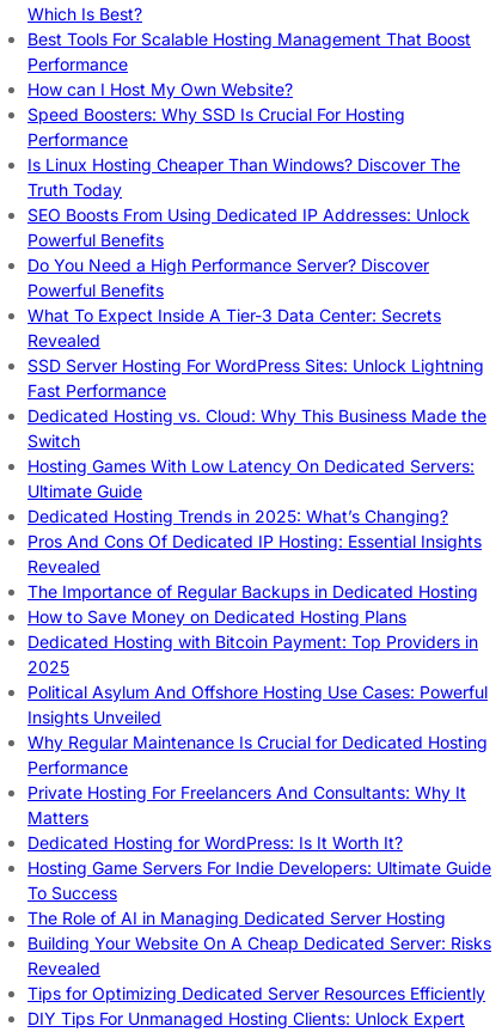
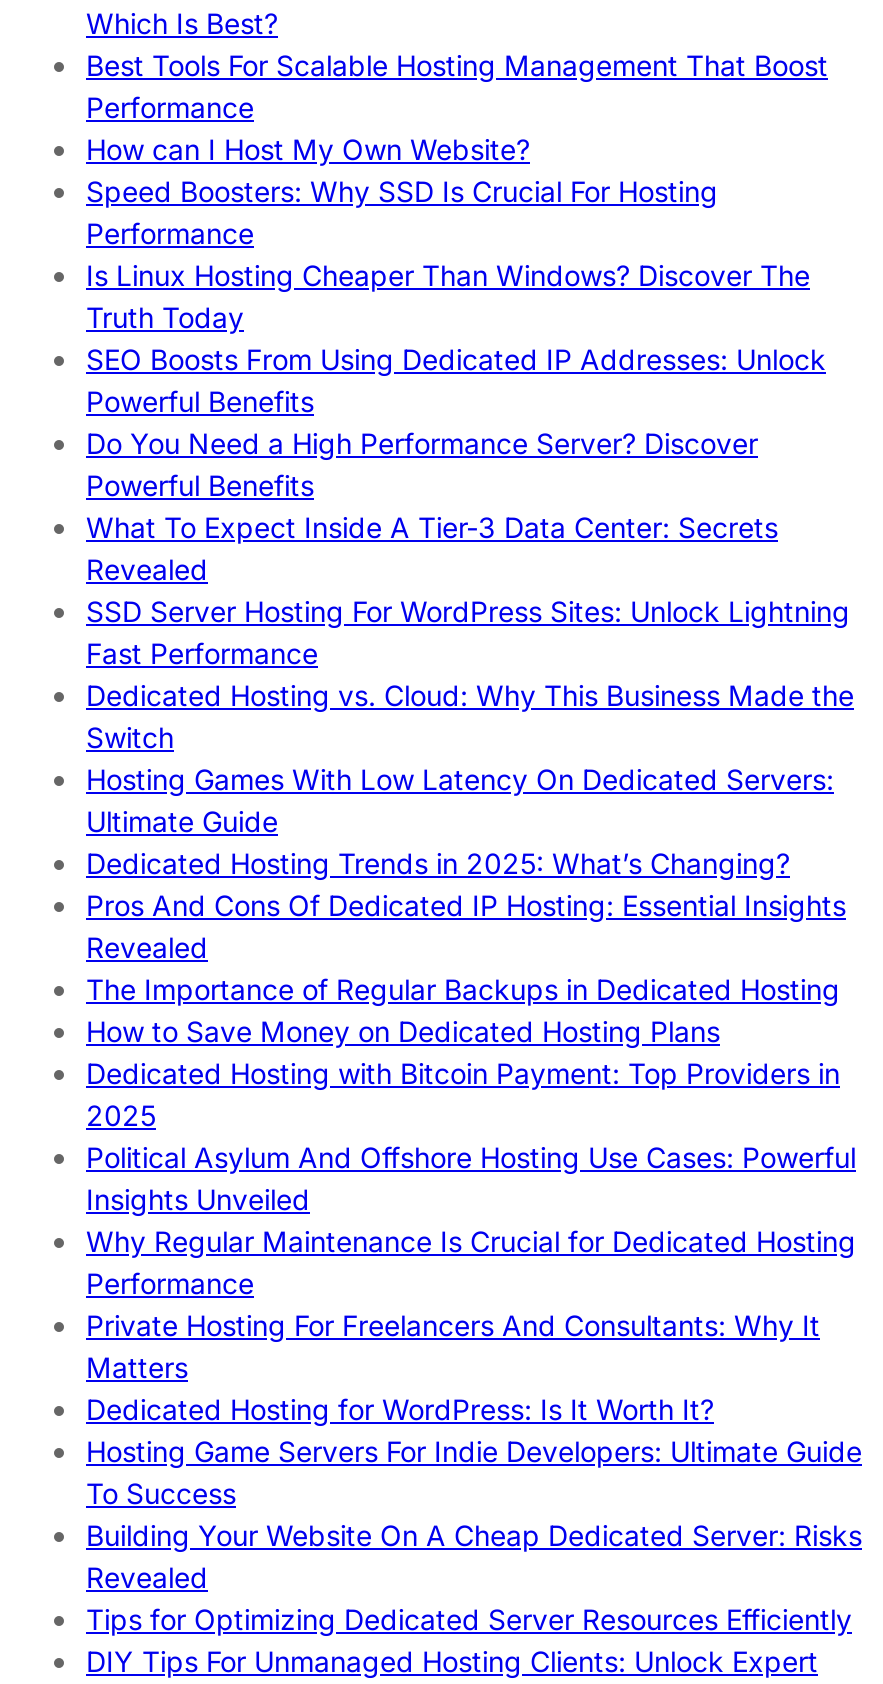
[27,908,446,928] The Role of AI in Managing Dedicated Server Hosting -> none

